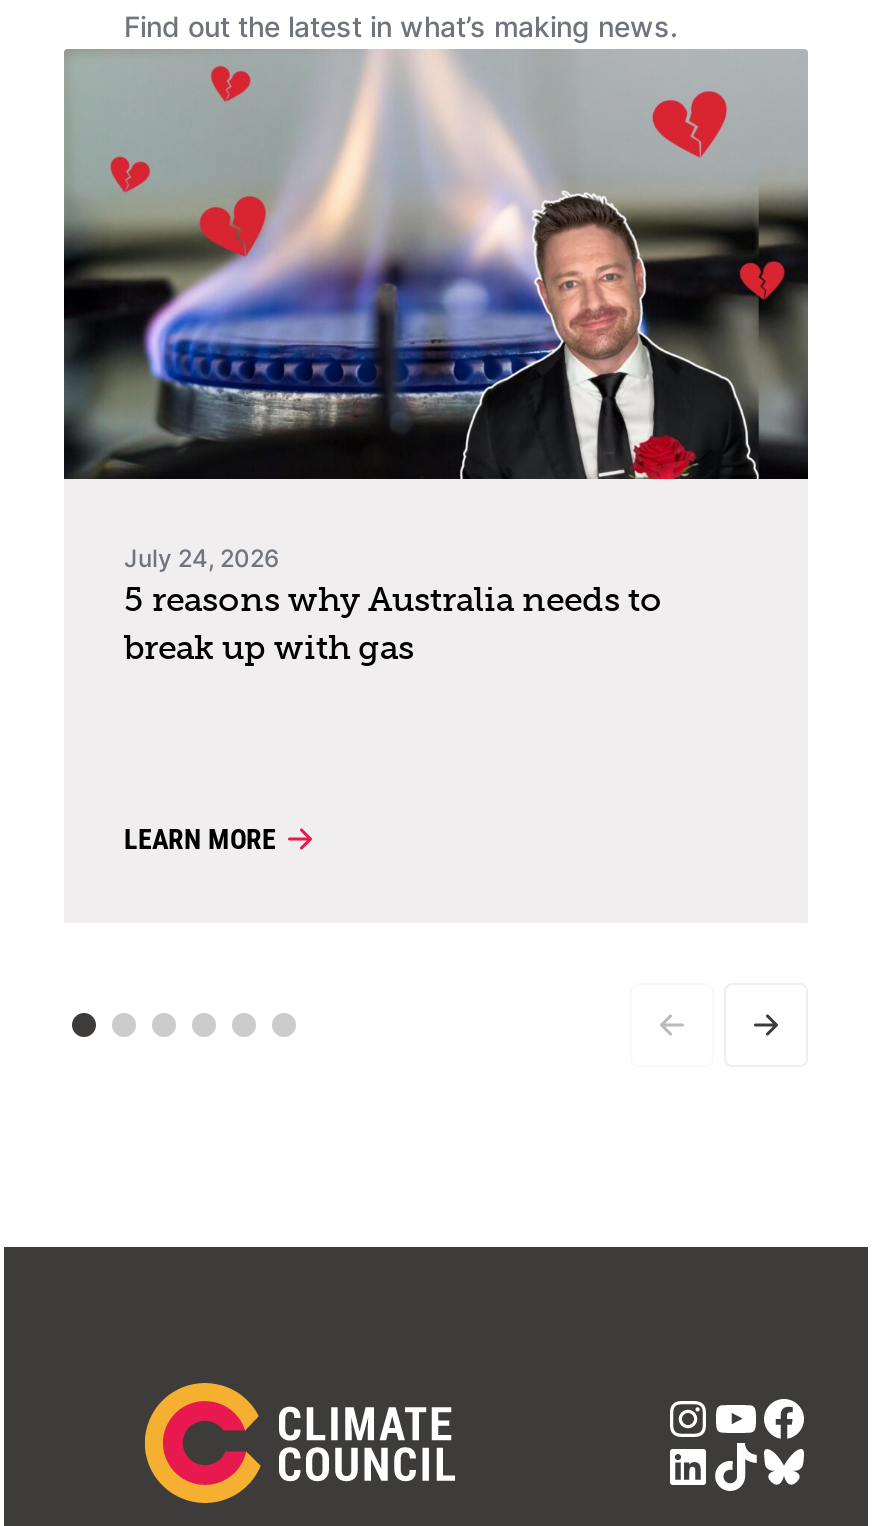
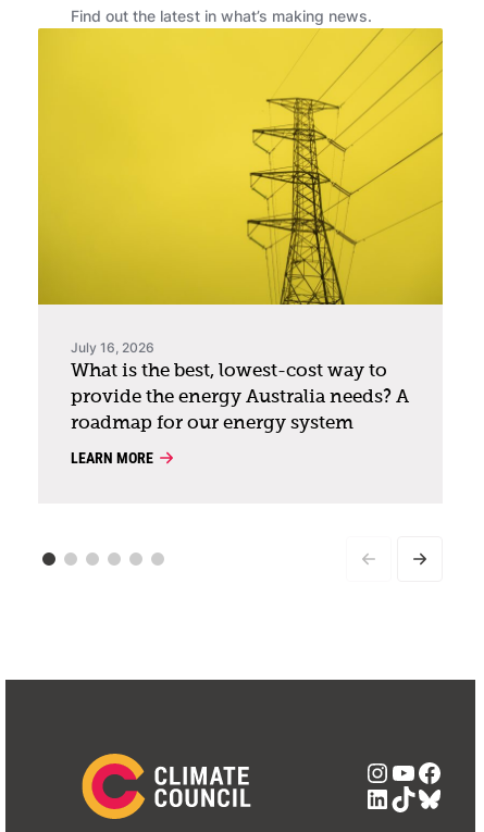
[62,49,810,668] [image] | July 24, 2026 | 5 reasons why Australia needs to | break up with gas -> [37,27,444,433] [image] | July 16, 2026 | What is the best, lowest-cost way to | provide the energy Australia needs? A | roadmap for our energy system

